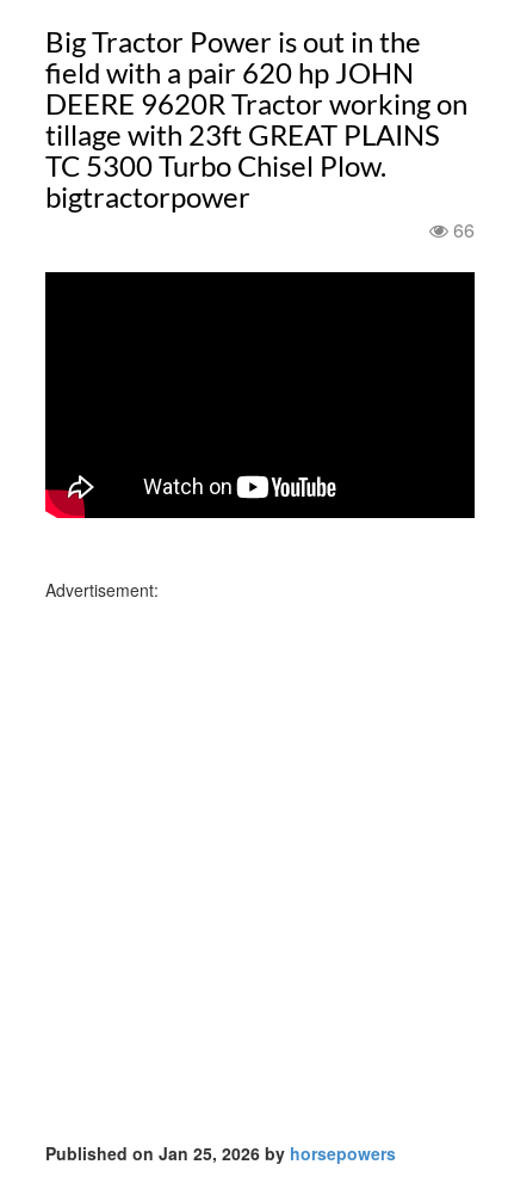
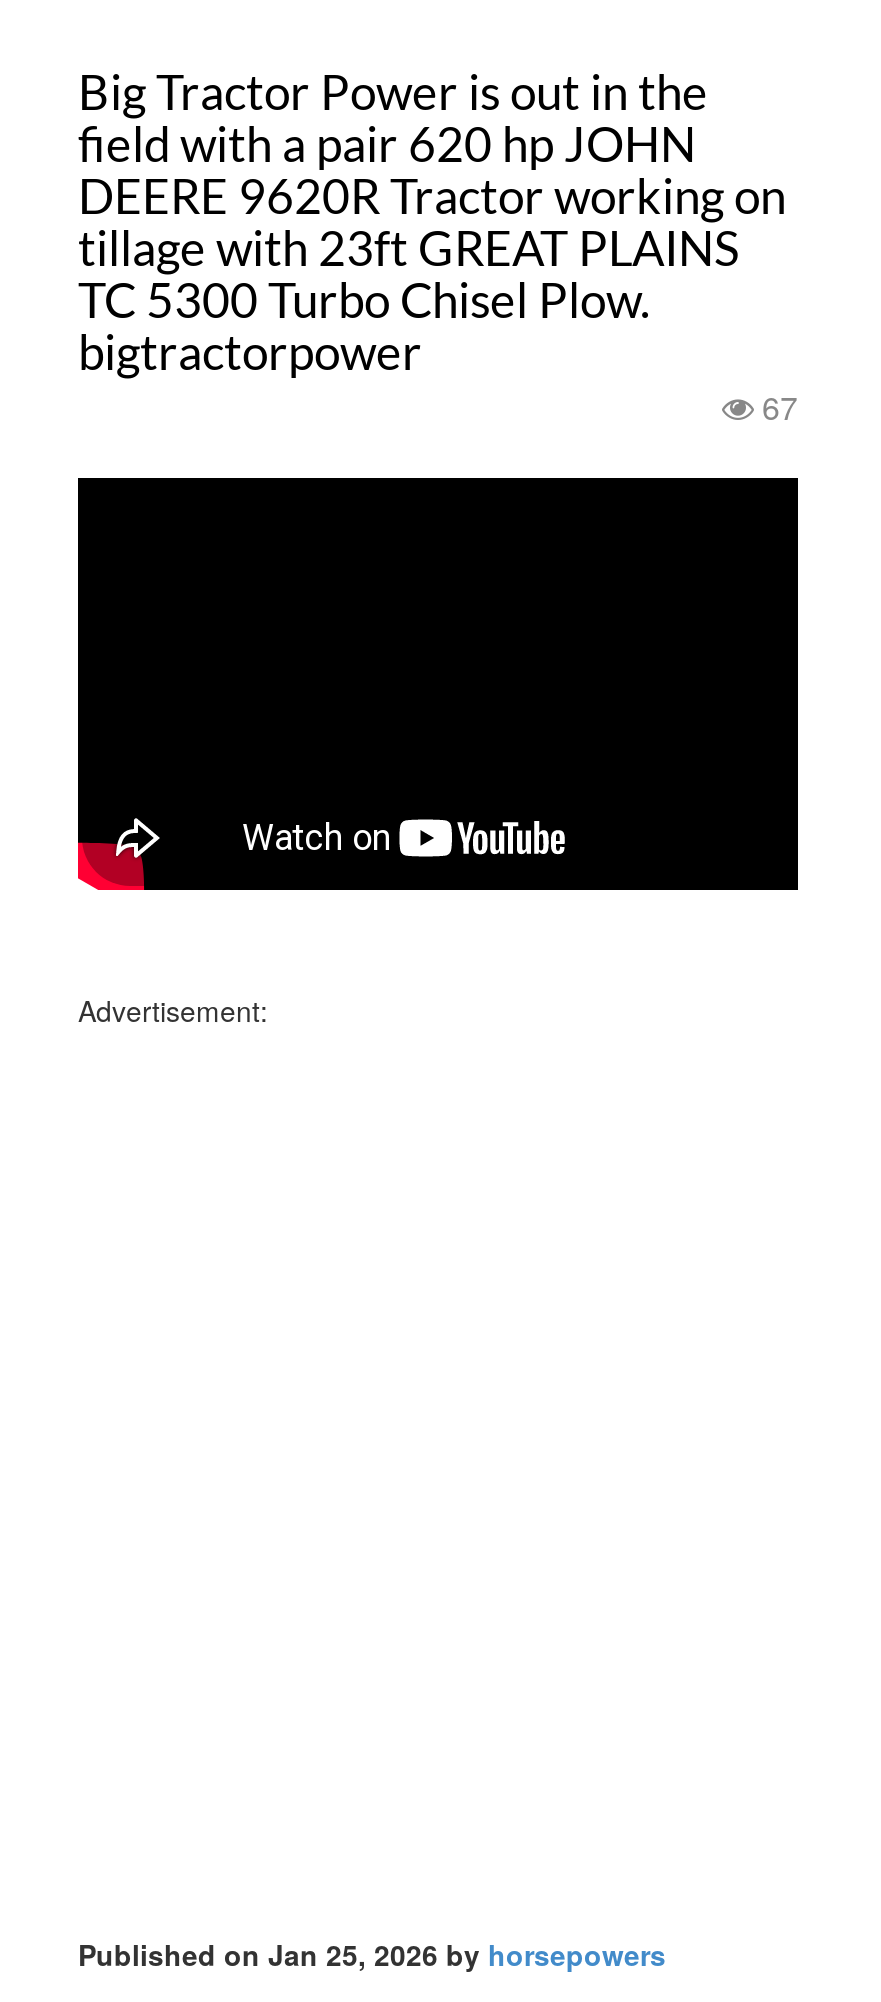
[453,216,475,244] 66 -> [762,384,798,430] 67

